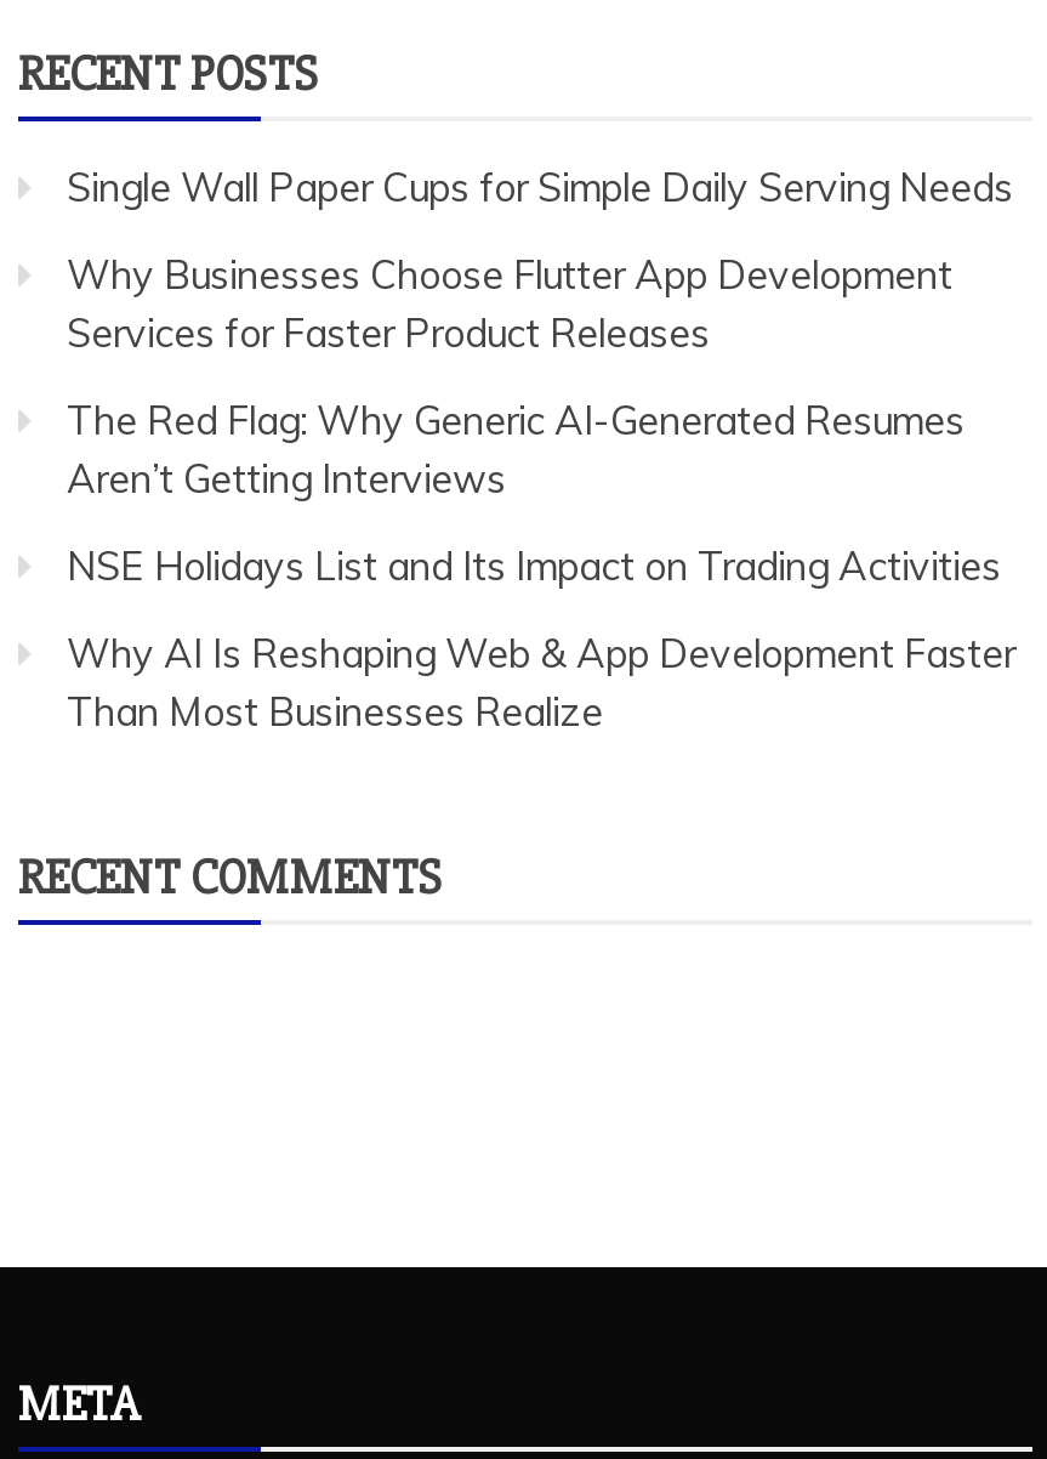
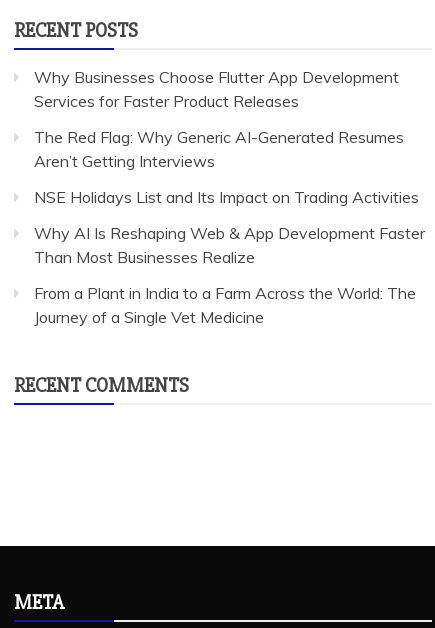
[67,163,1013,212] Single Wall Paper Cups for Simple Daily Serving Needs -> none
moved [67,251,1015,736] -> [34,67,425,267]: Why Businesses Choose Flutter App Development | Services for Faster Product Releases | The Red Flag: Why Generic AI-Generated Resumes | Aren’t Getting Interviews | NSE Holidays List and Its Impact on Trading Activities | Why AI Is Reshaping Web & App Development Faster | Than Most Businesses Realize
none -> [34,283,416,327] From a Plant in India to a Farm Across the World: The | Journey of a Single Vet Medicine

